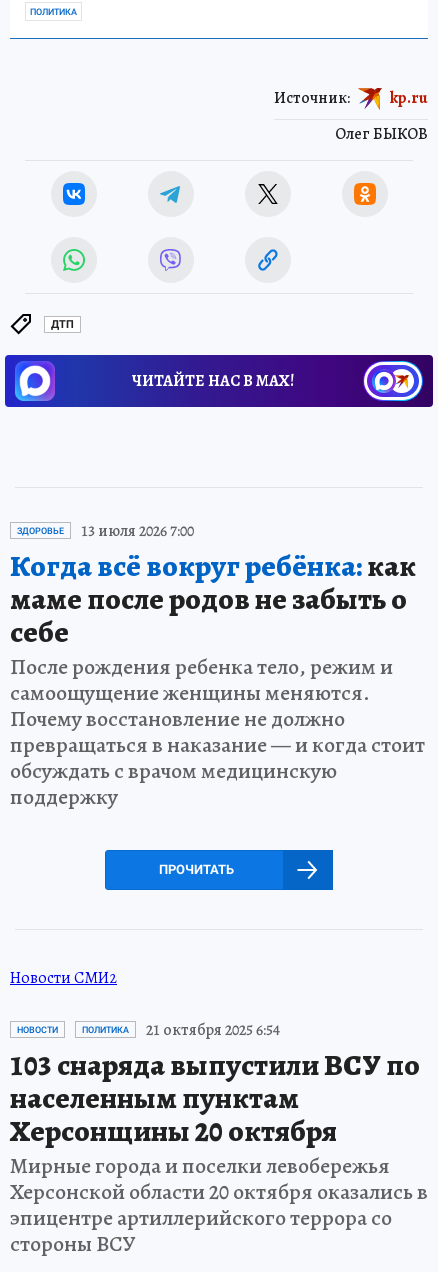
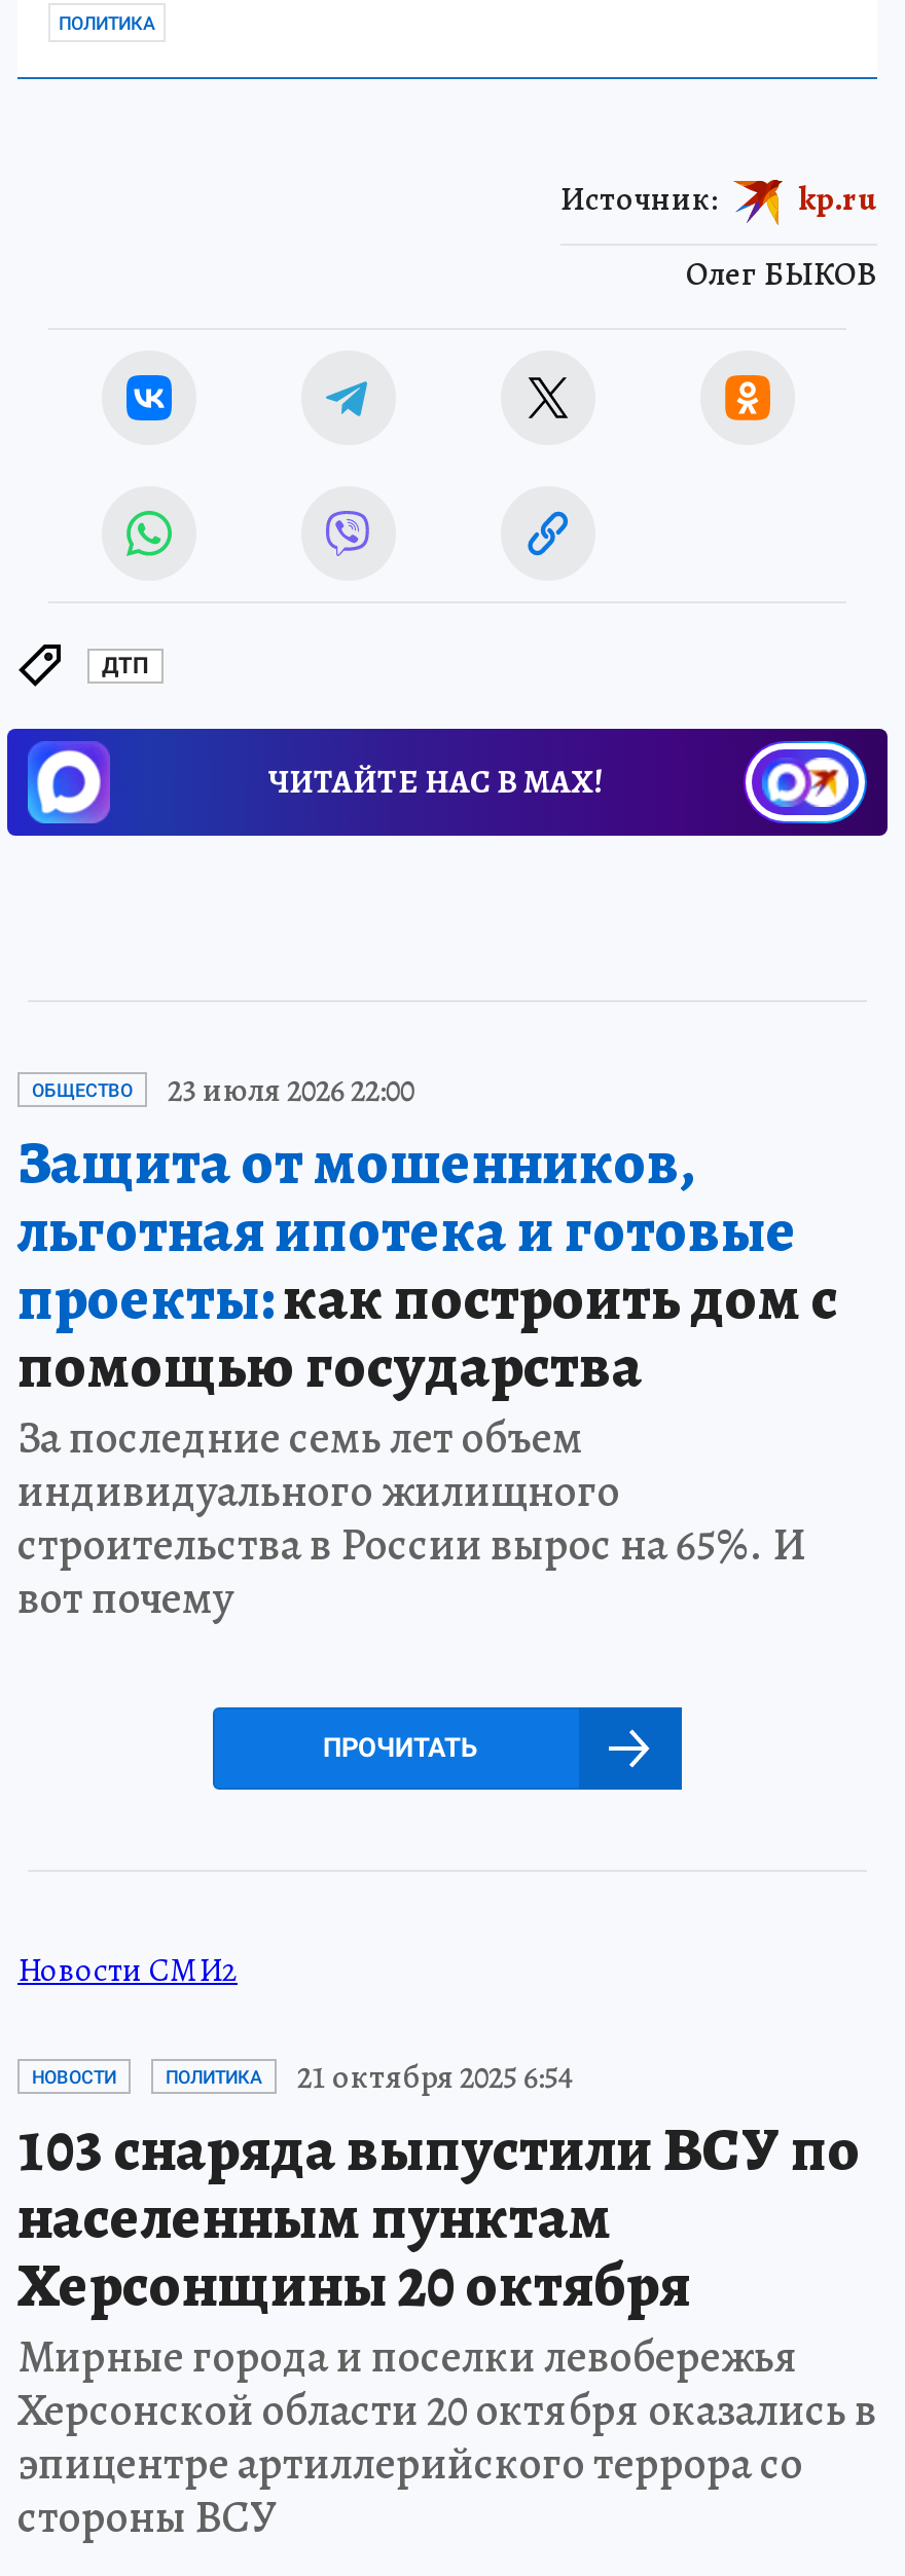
[10,520,425,812] ЗДОРОВЬЕ | 13 июля 2026 7:00 | Когда всё вокруг ребёнка:как | маме после родов не забыть о | себе | После рождения ребенка тело, режим и | самоощущение женщины меняются. | Почему восстановление не должно | превращаться в наказание — и когда стоит | обсуждать с врачом медицинскую | поддержку -> [17,1067,838,1629] ОБЩЕСТВО | 23 июля 2026 22:00 | Защита от мошенников, | льготная ипотека и готовые | проекты:как построить дом с | помощью государства | За последние семь лет объем | индивидуального жилищного | строительства в России вырос на 65%. И | вот почему

